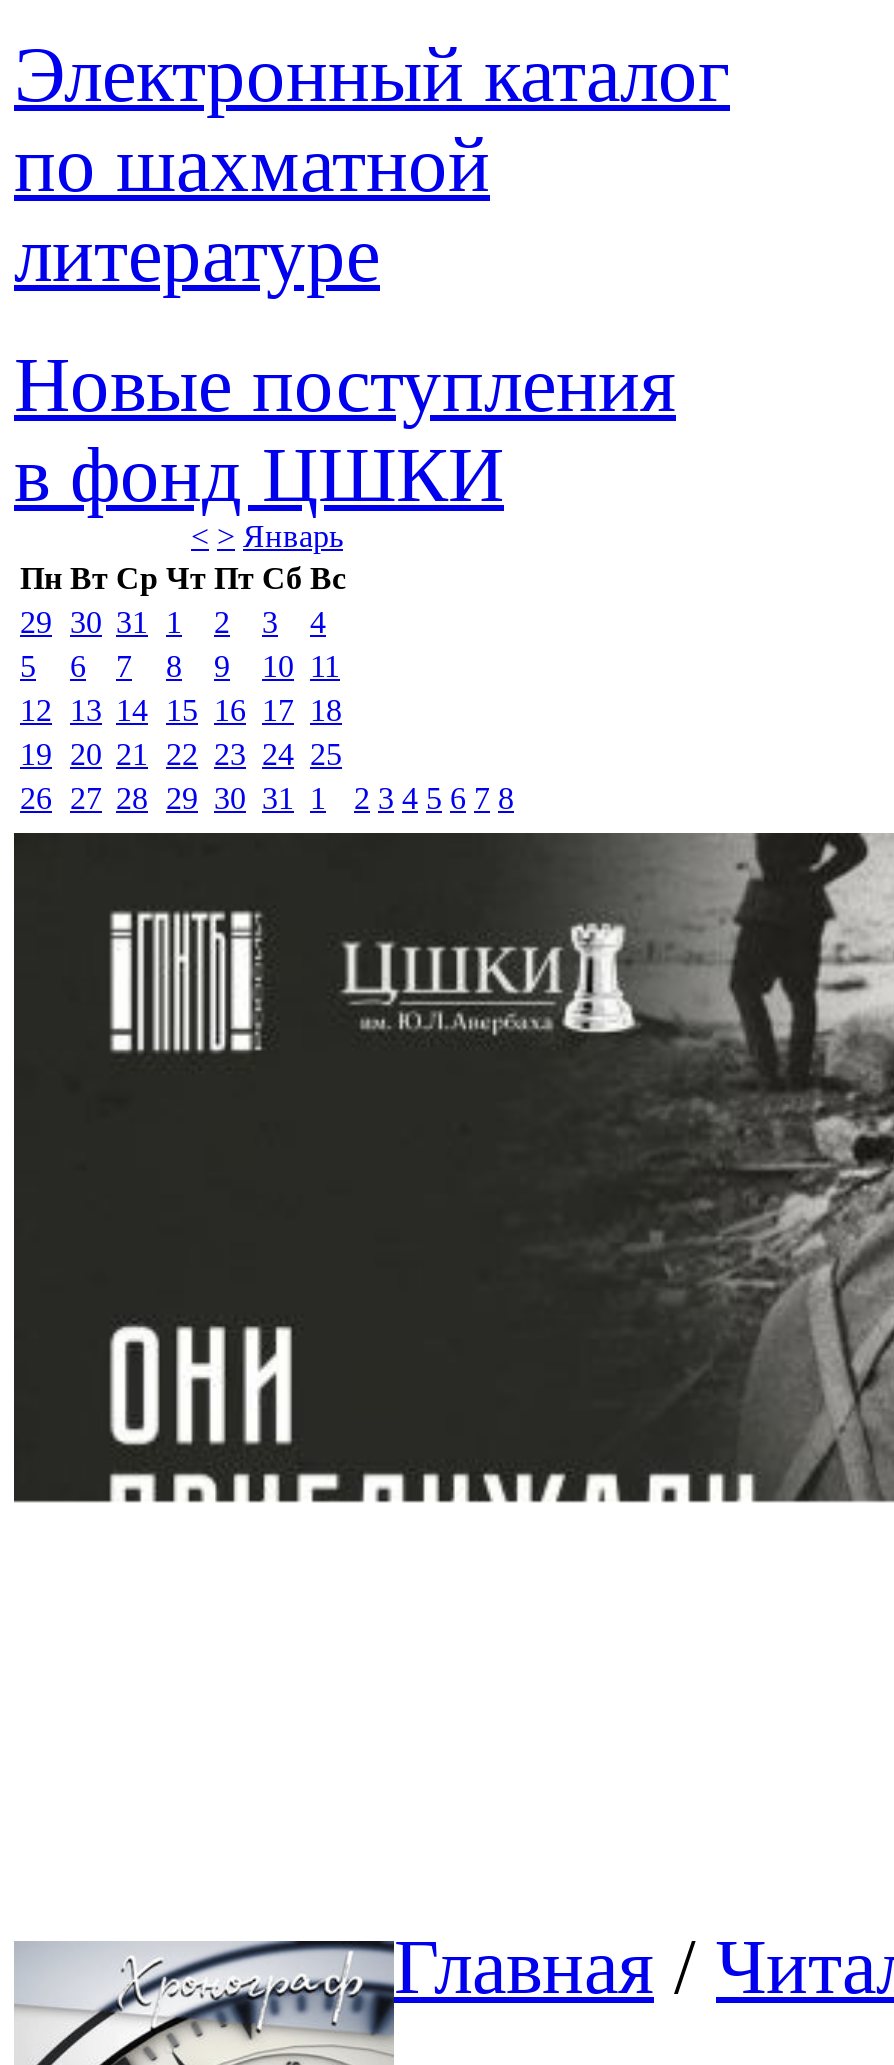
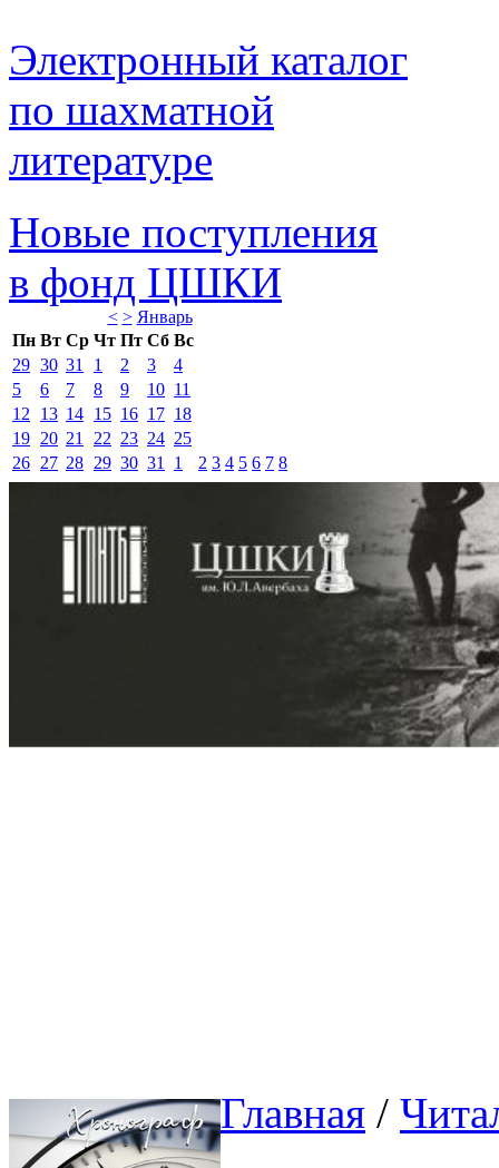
[12,1309,888,1505] [image] -> none

